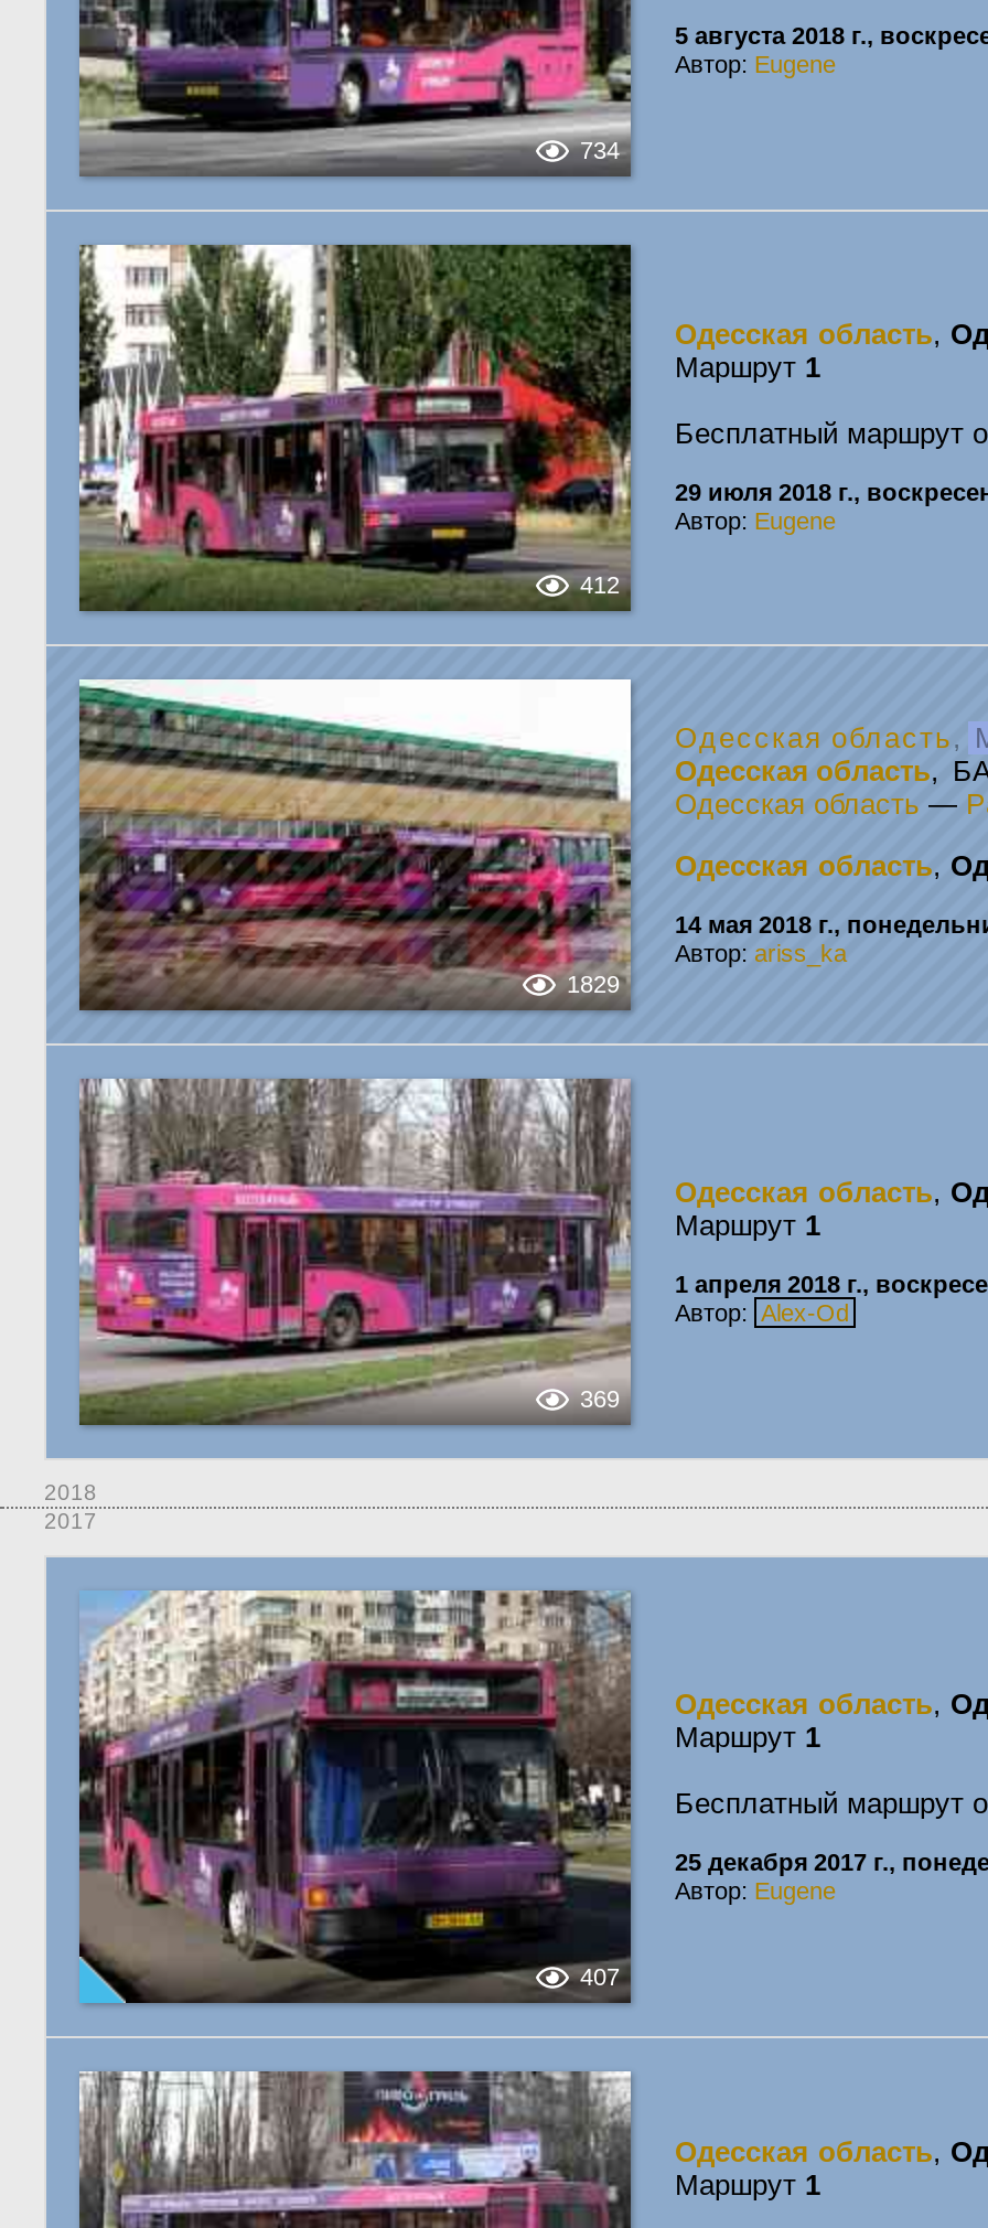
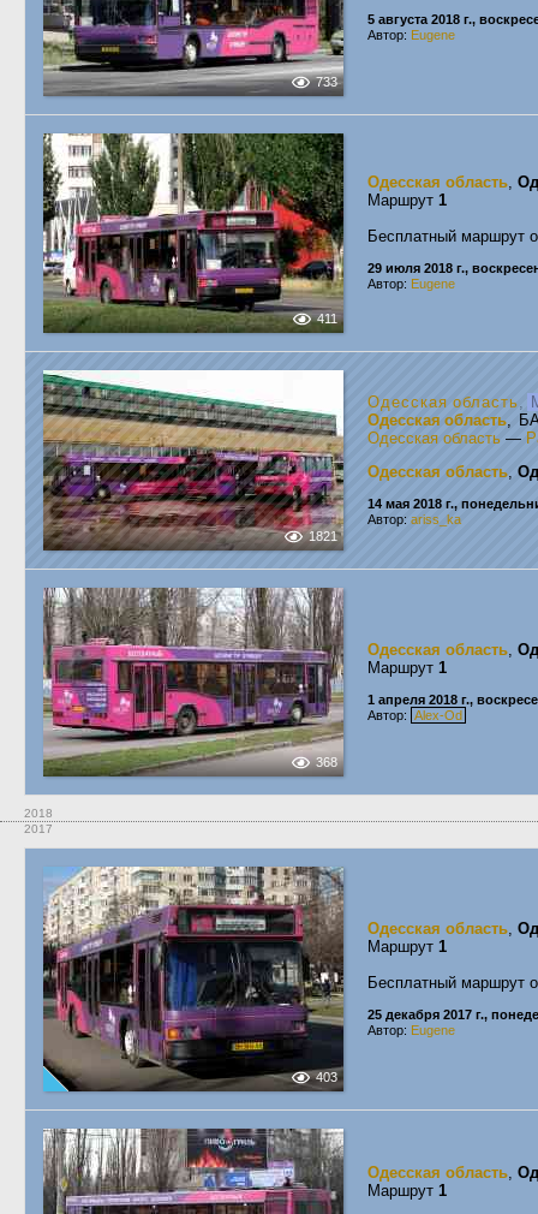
[580,137,620,163] 734 -> [316,75,337,89] 733
[580,571,620,598] 412 -> [317,311,337,326] 411
[567,971,620,997] 1829 -> [309,529,337,543] 1821
[580,1385,620,1412] 369 -> [316,755,337,769] 368
[580,1963,620,1990] 407 -> [316,1070,337,1084] 403

